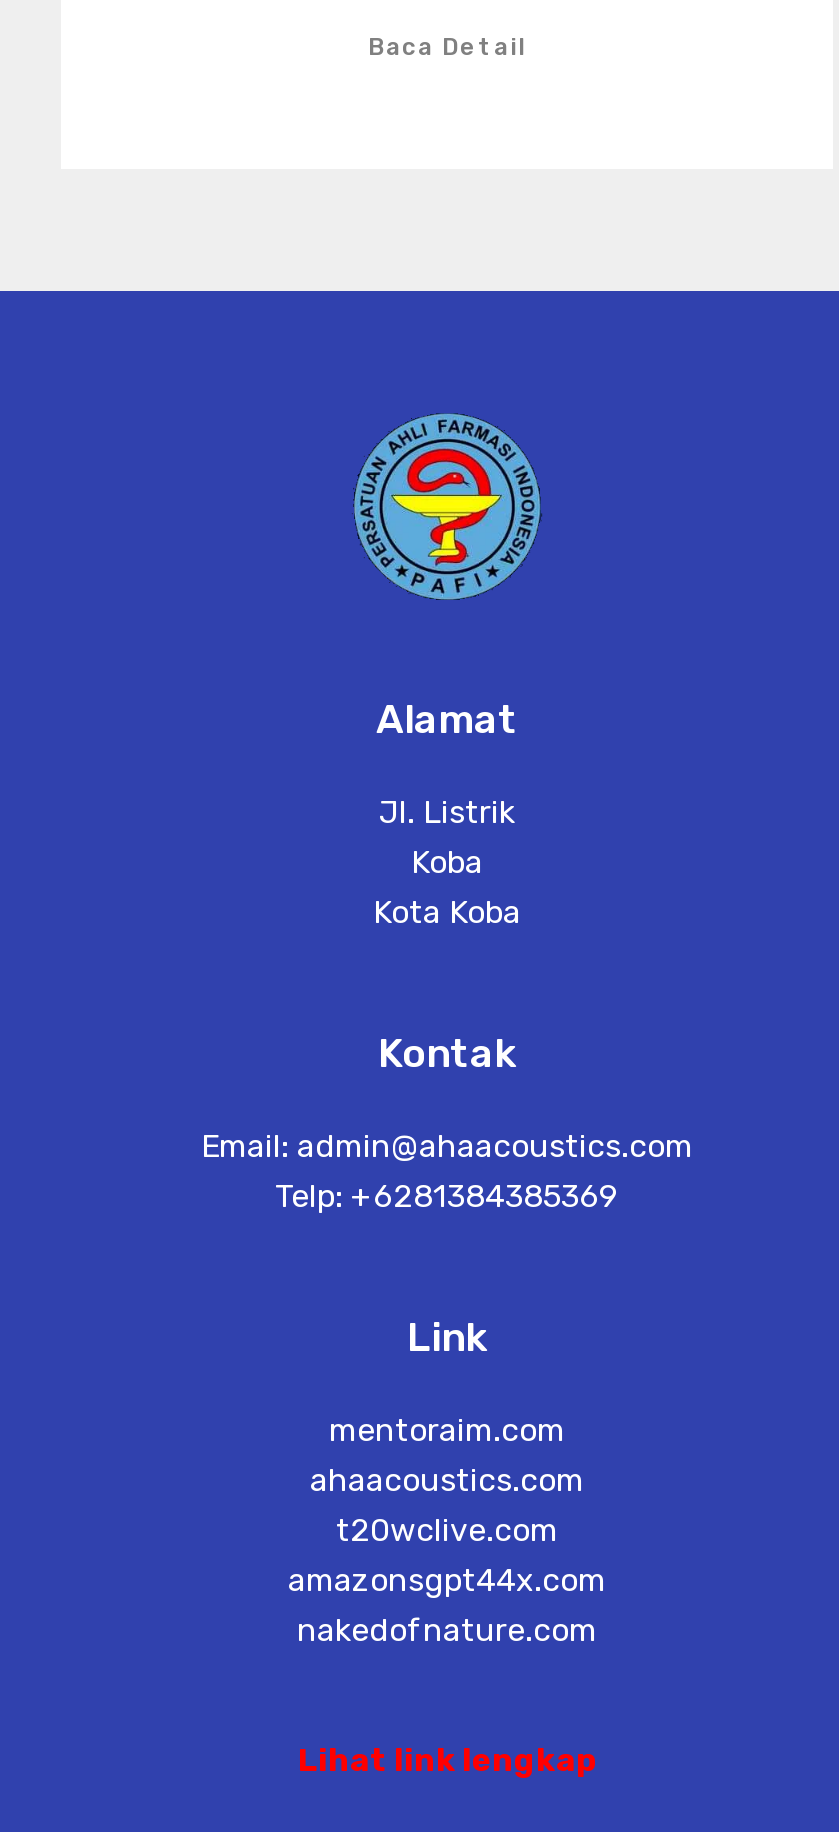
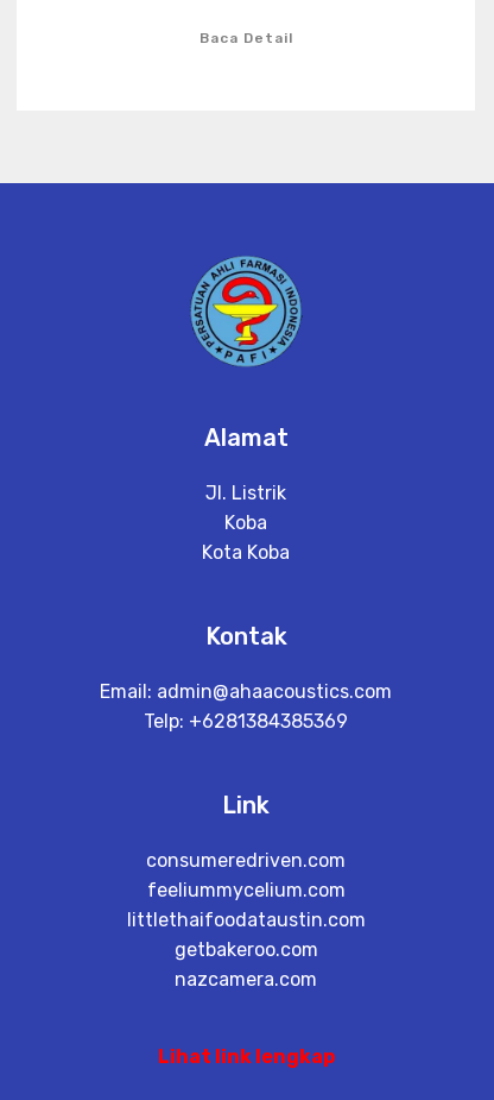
[288,1410,606,1648] mentoraim.com | ahaacoustics.com | t20wclive.com | amazonsgpt44x.com | nakedofnature.com -> [126,848,365,990] consumeredriven.com | feeliummycelium.com | littlethaifoodataustin.com | getbakeroo.com | nazcamera.com

